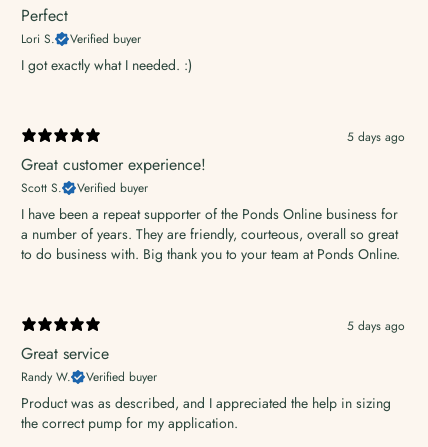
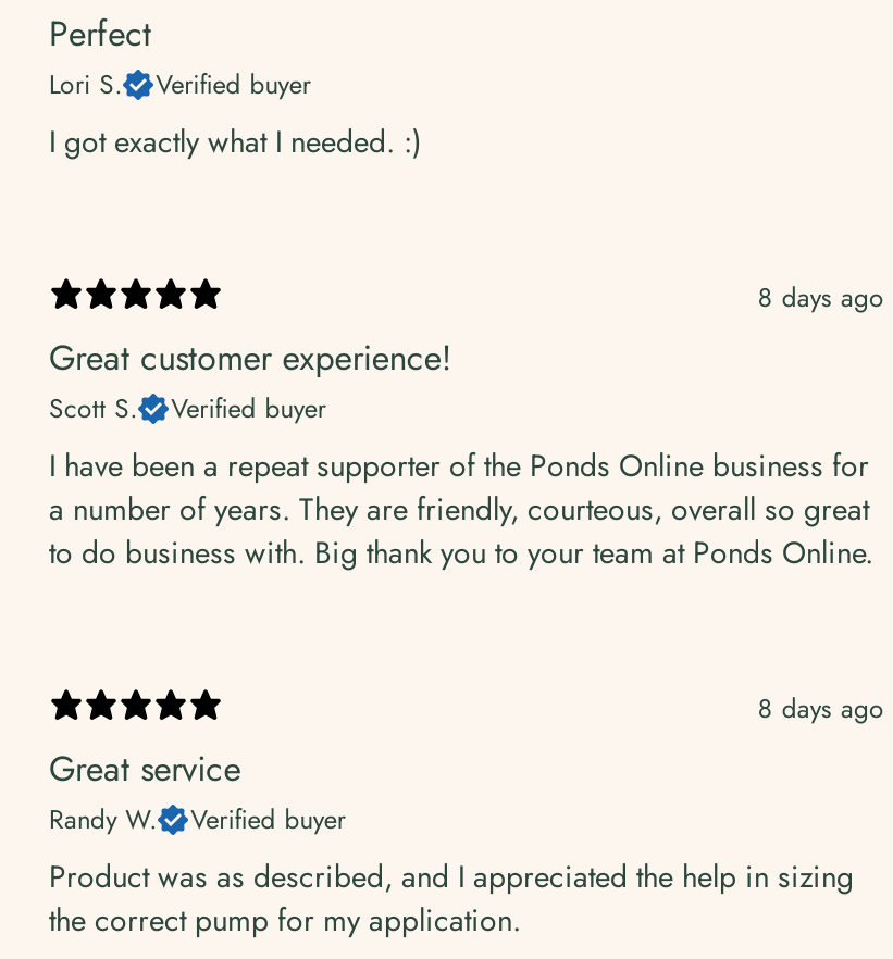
[347,128,405,146] 5 days ago -> [758,279,884,318] 8 days ago
[347,317,405,335] 5 days ago -> [758,690,884,729] 8 days ago

